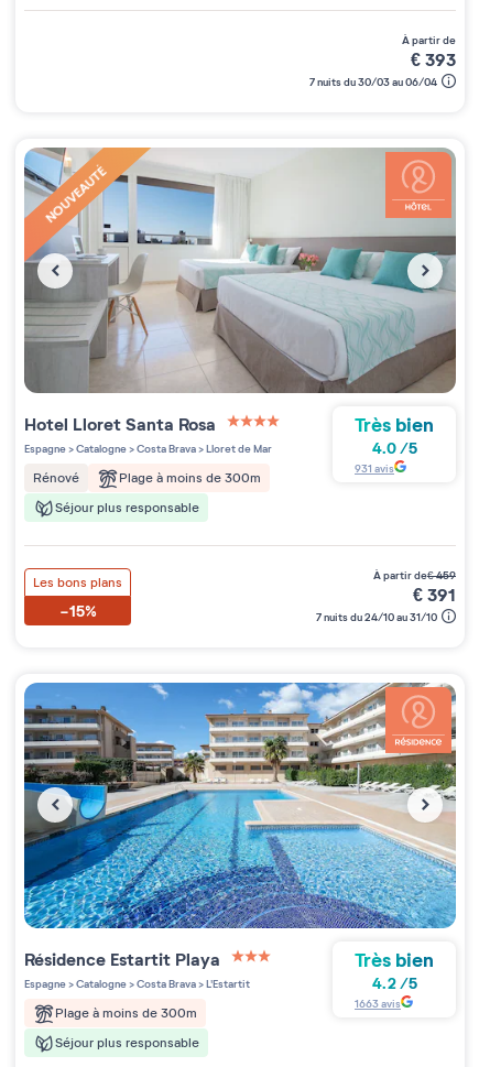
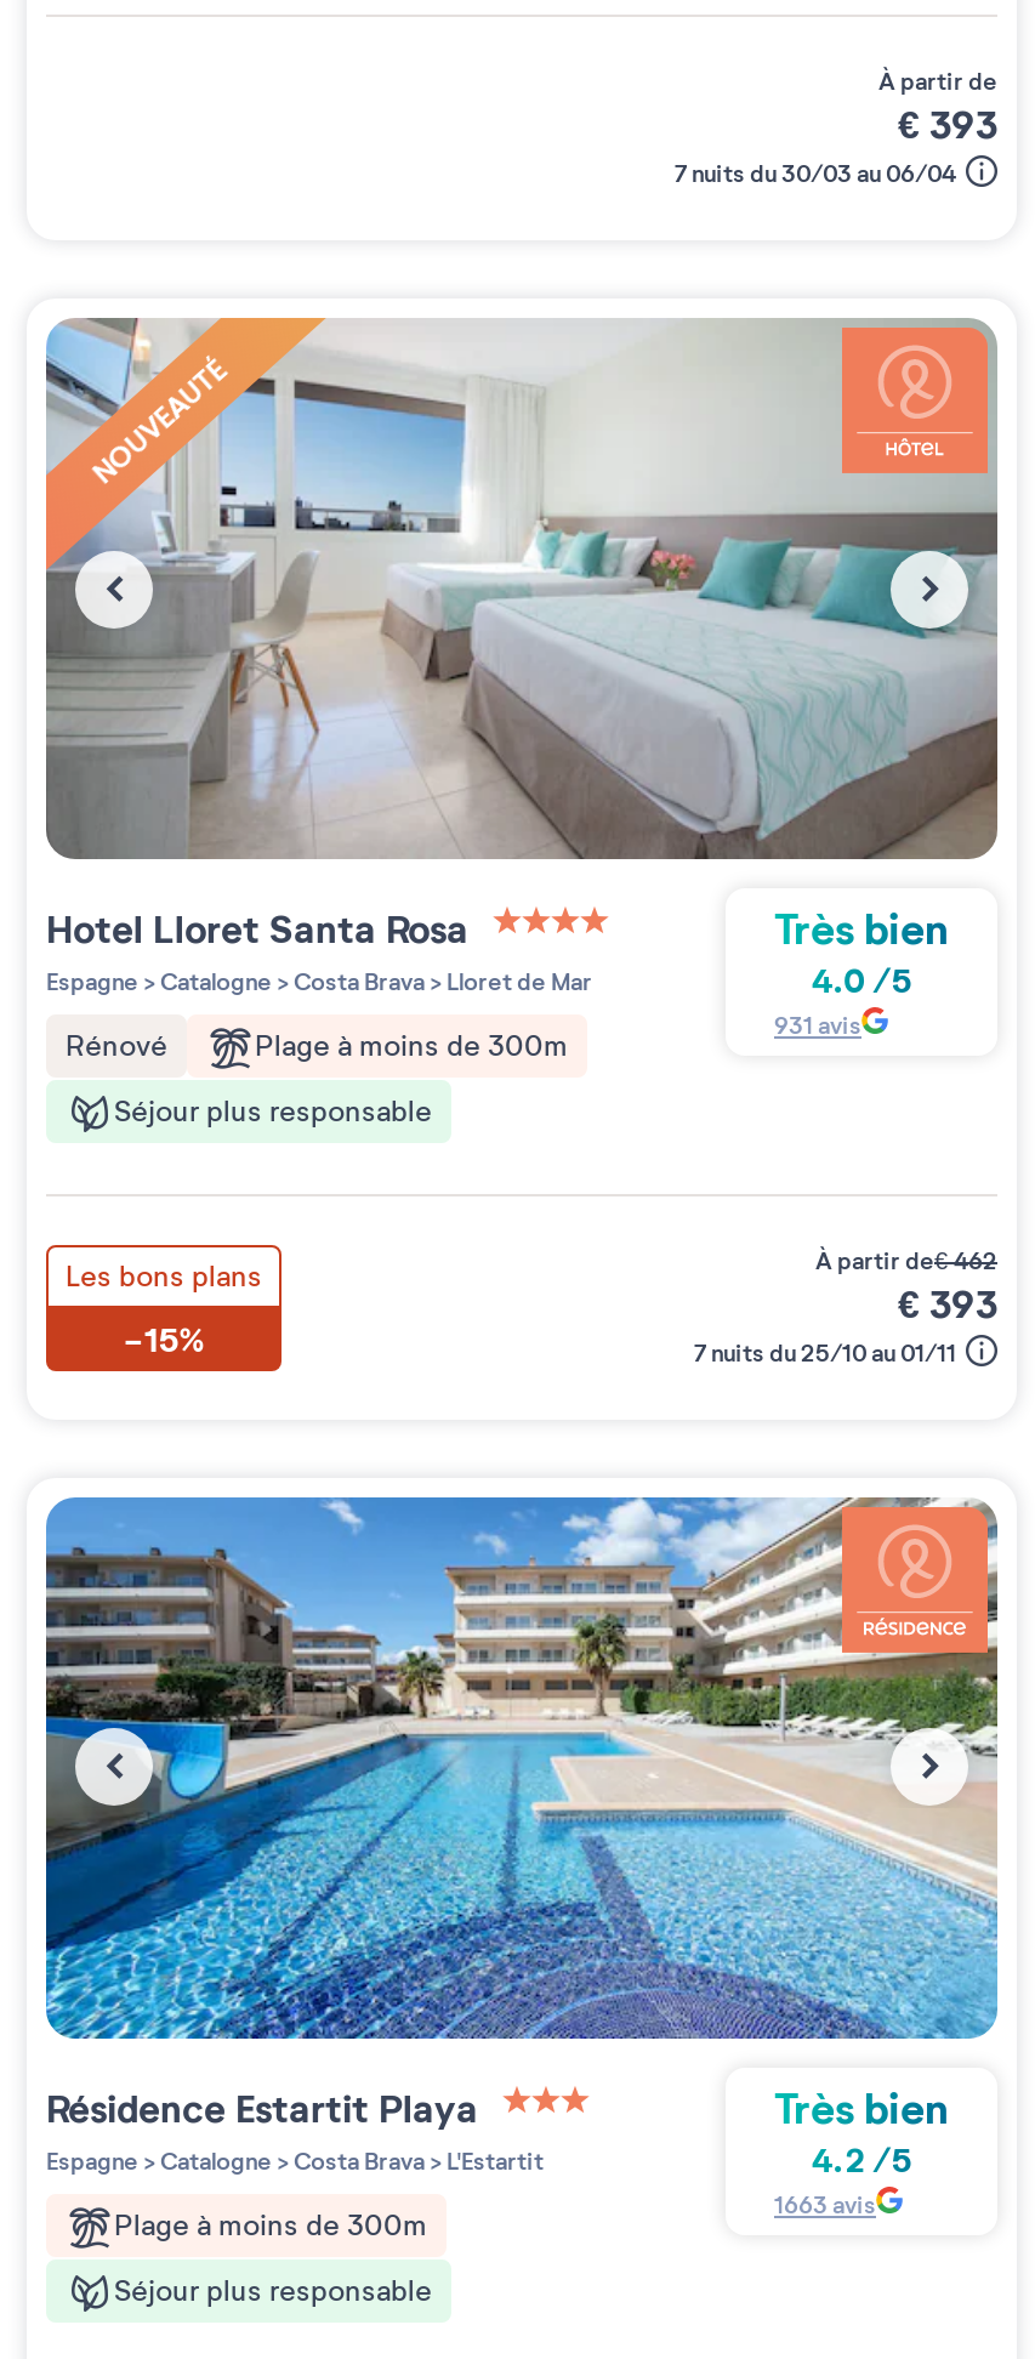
[381,568,456,582] à partir de€459 -> [832,1244,997,1276] à partir de€462
[413,583,456,606] €391 -> [898,1278,997,1329] €393
[316,610,437,624] 7 nuits du 24/10 au 31/10 -> [694,1337,956,1368] 7 nuits du 25/10 au 01/11

